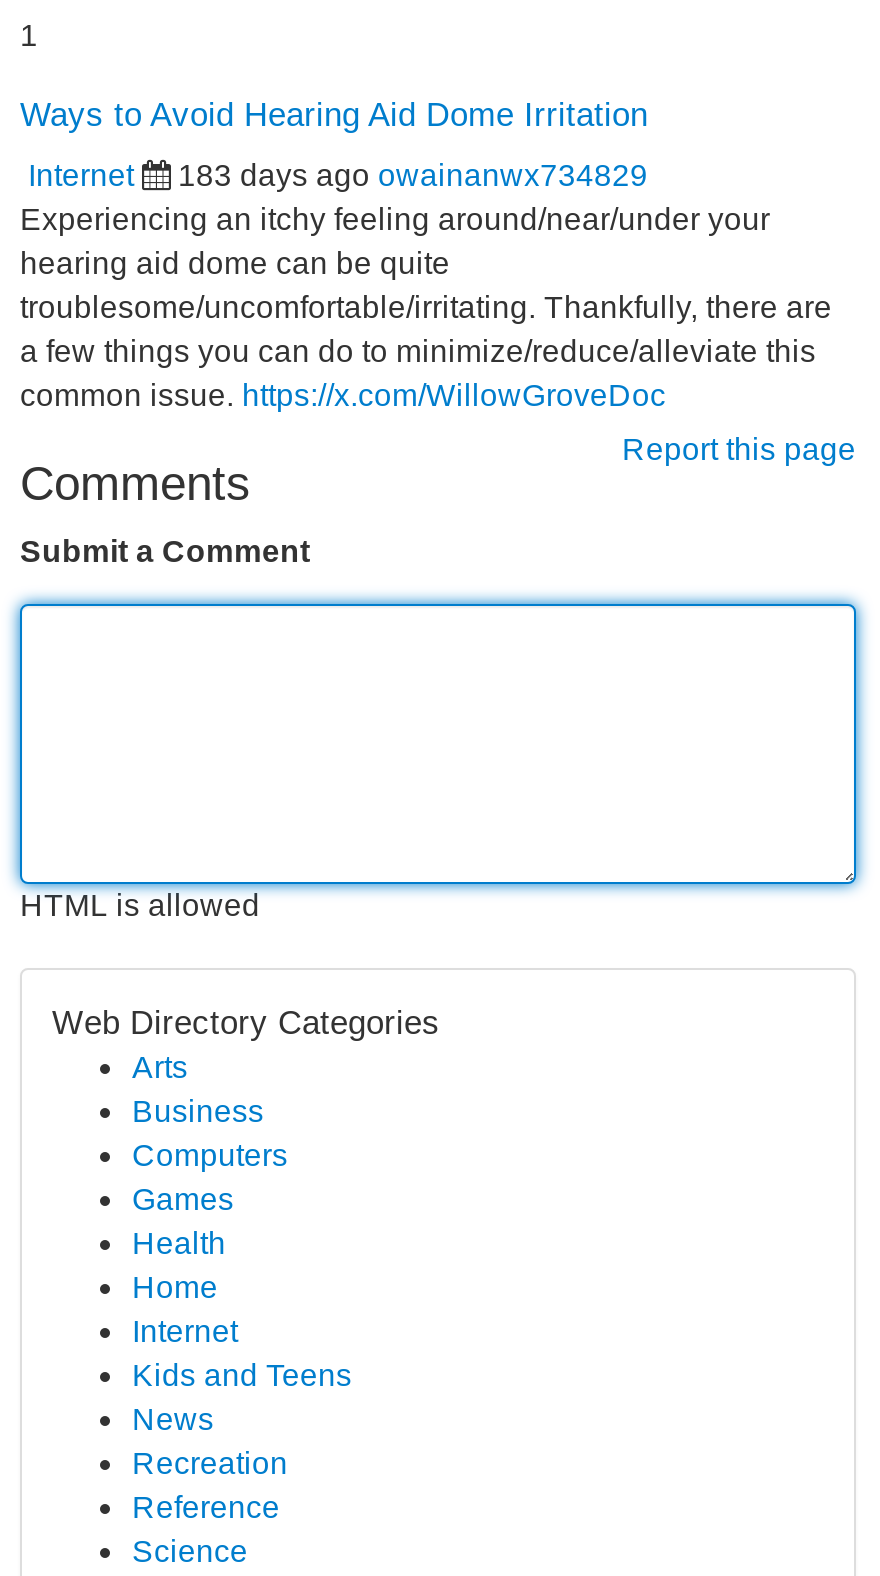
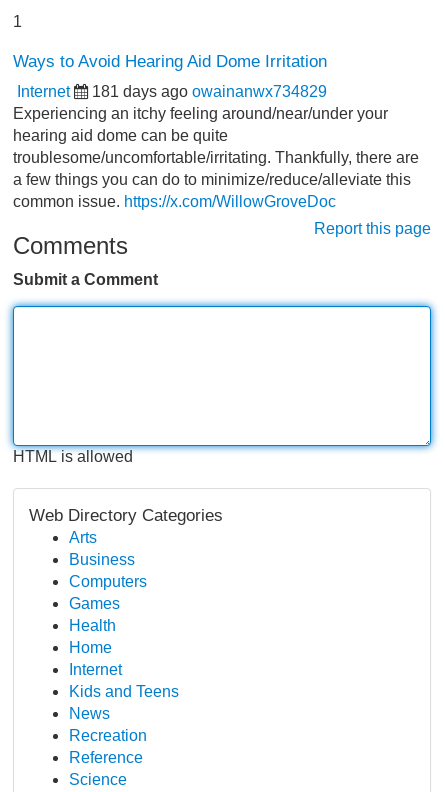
[178,158,648,192] 183 days ago owainanwx734829 -> [92,83,327,100] 181 days ago owainanwx734829

